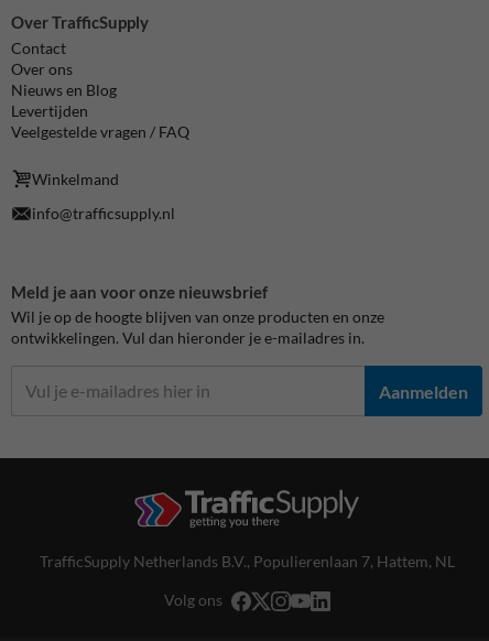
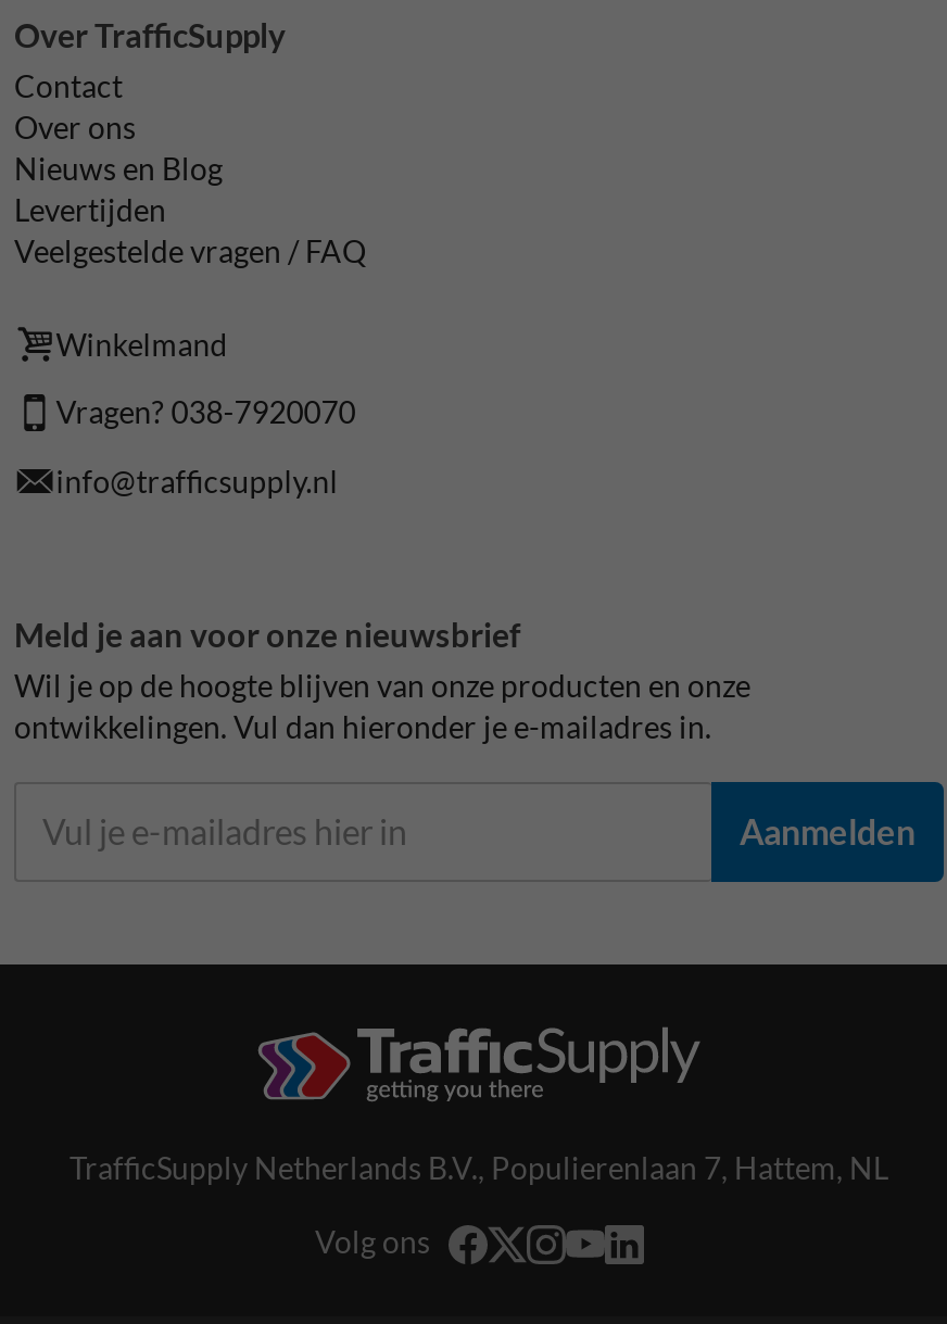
none -> [56,394,356,431] Vragen? 038-7920070

